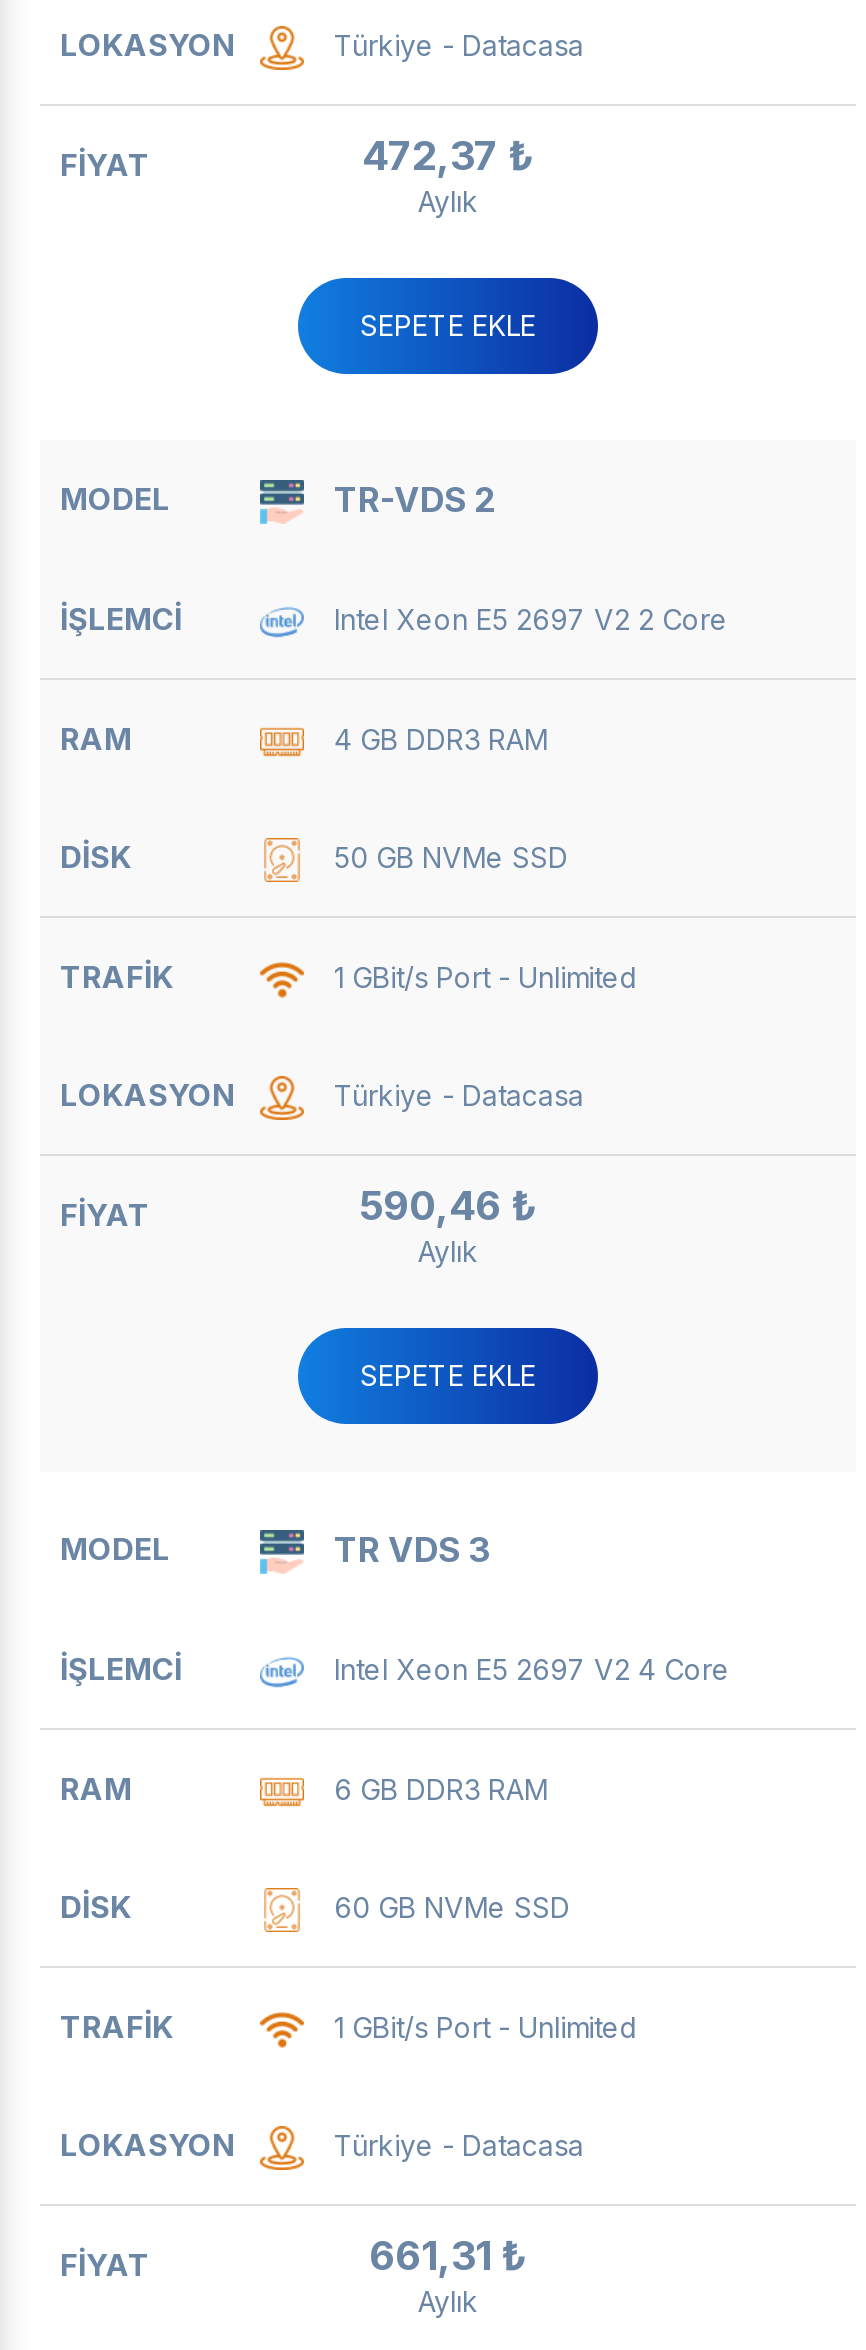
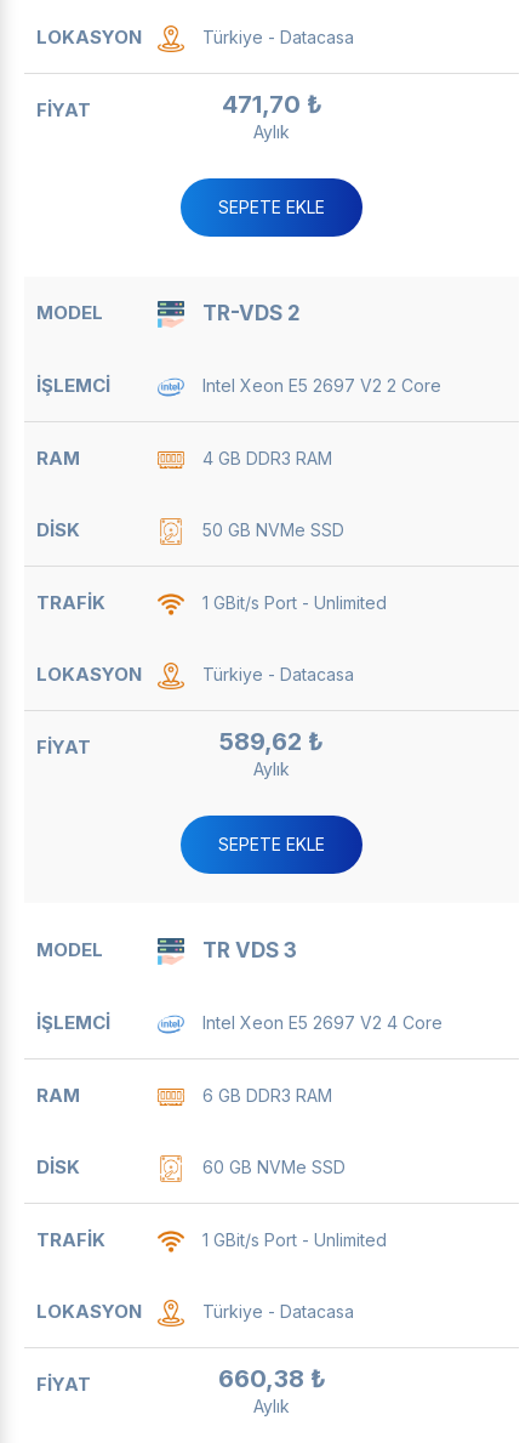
[362,132,534,180] 472,37 ₺ -> [221,90,322,119] 471,70 ₺
[359,1182,537,1230] 590,46 ₺ -> [219,727,324,756] 589,62 ₺
[369,2231,527,2279] 661,31 ₺ -> [218,1364,326,1393] 660,38 ₺

